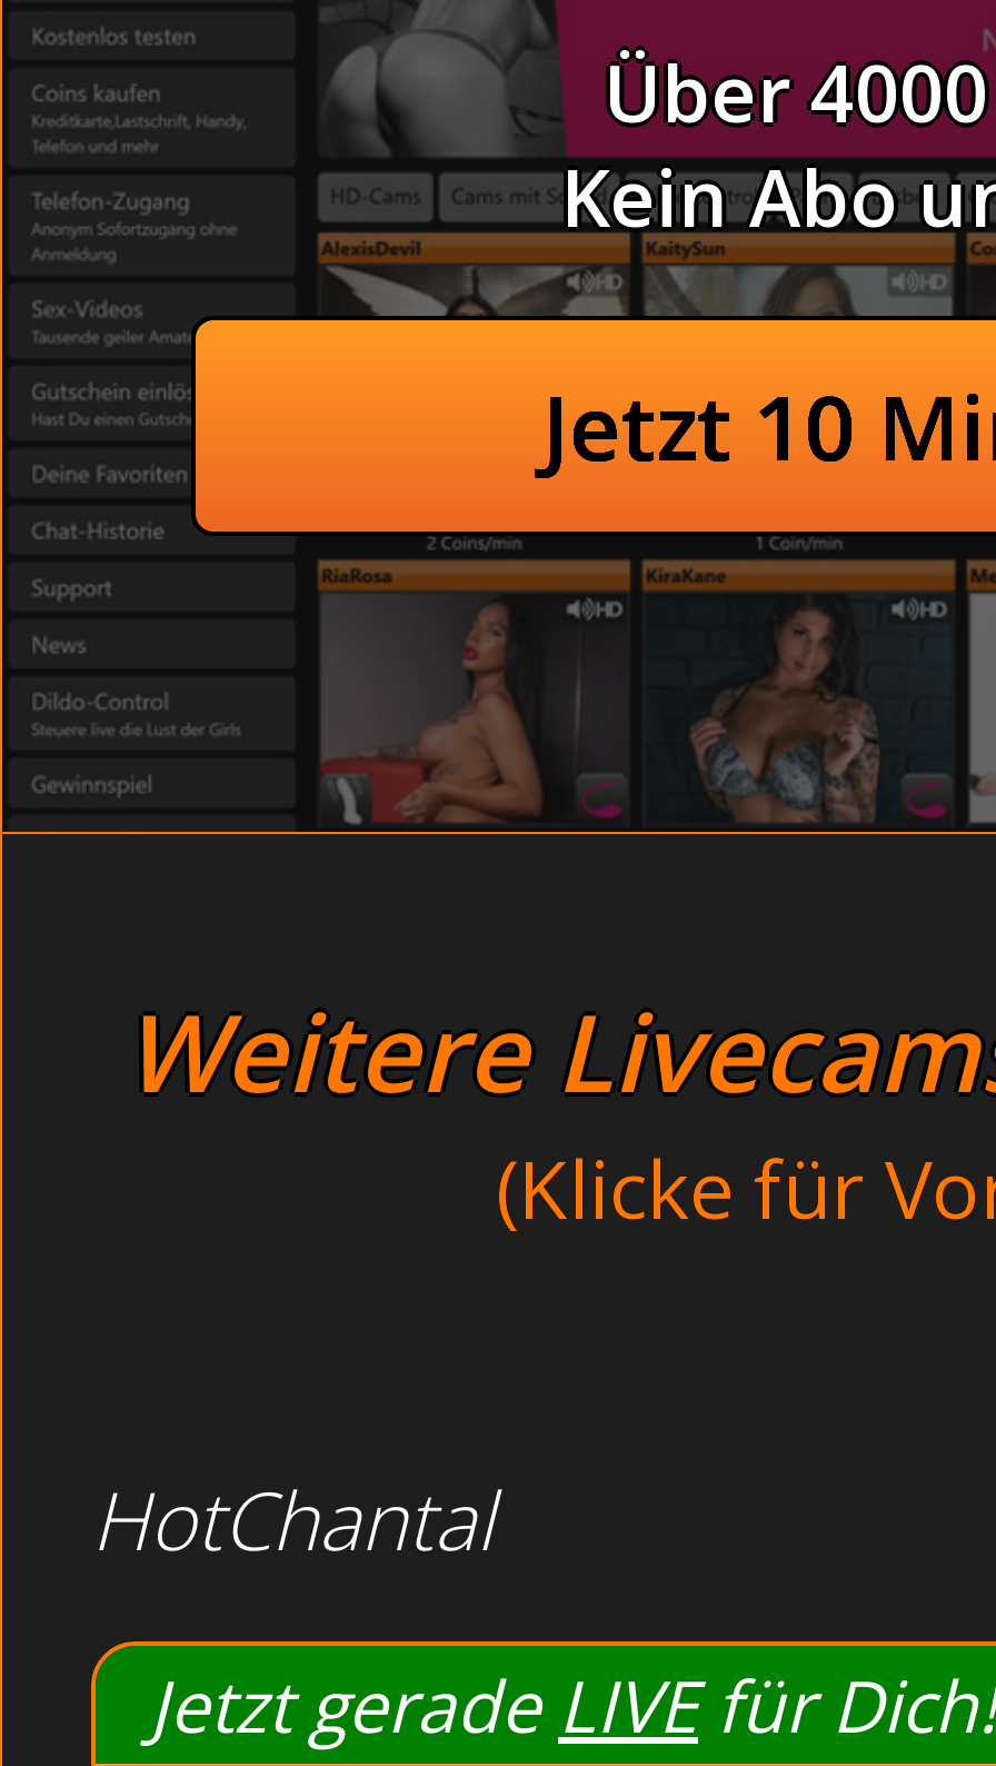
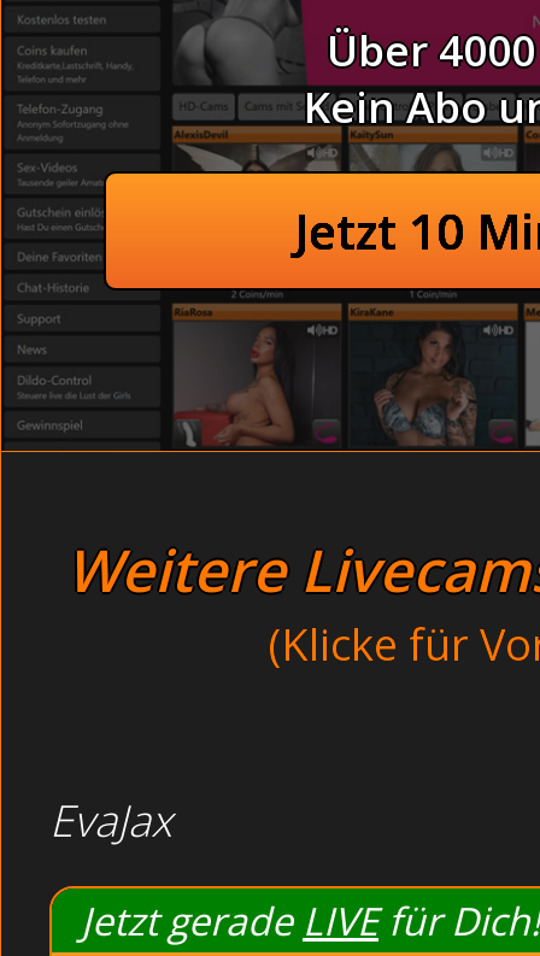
[91,1467,494,1576] HotChantal -> [49,791,172,850] EvaJax

